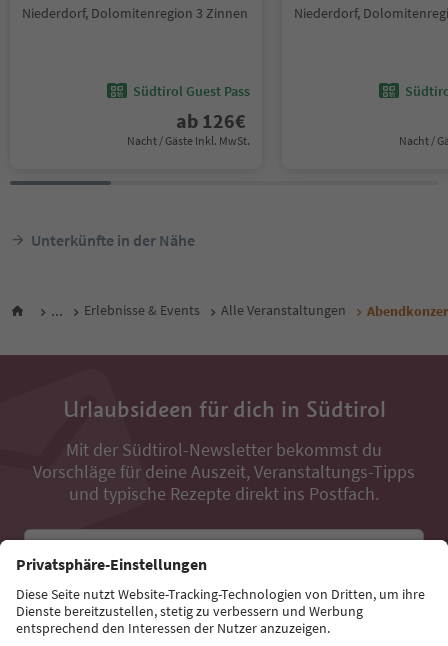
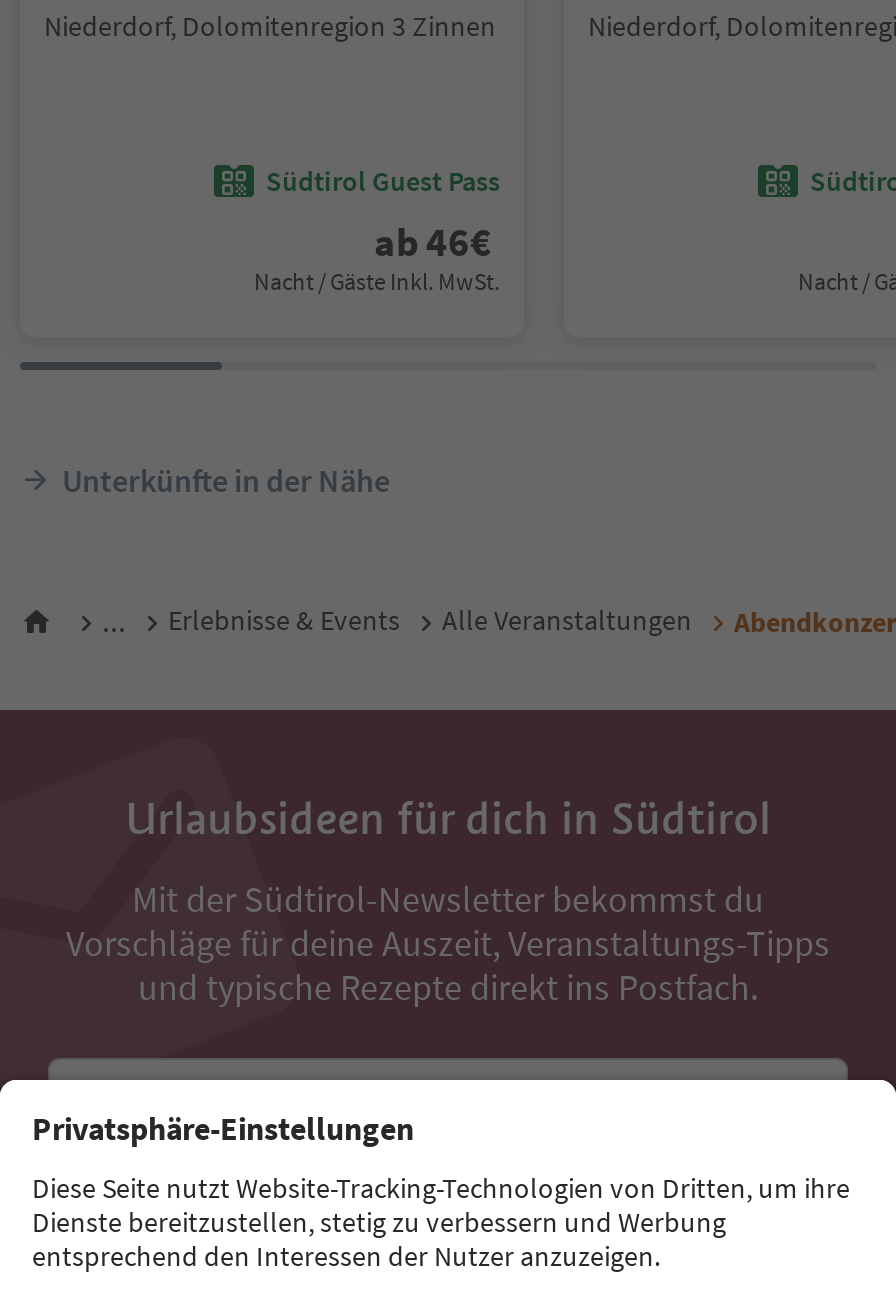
[176,108,250,133] ab 126€ -> [374,216,500,266] ab 46€

